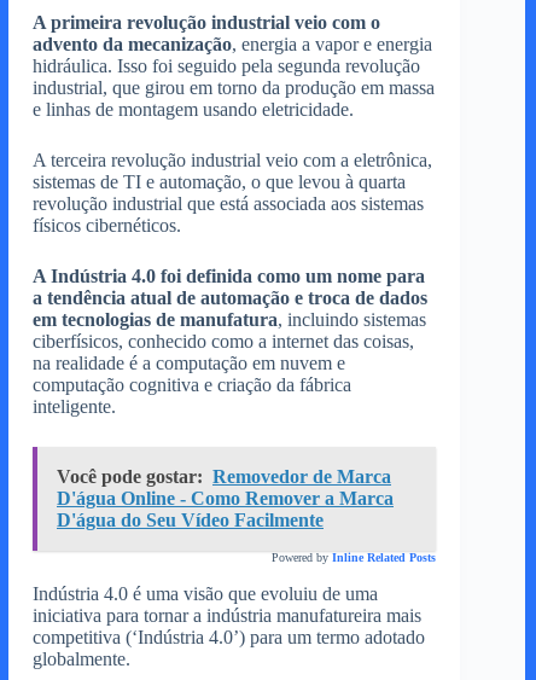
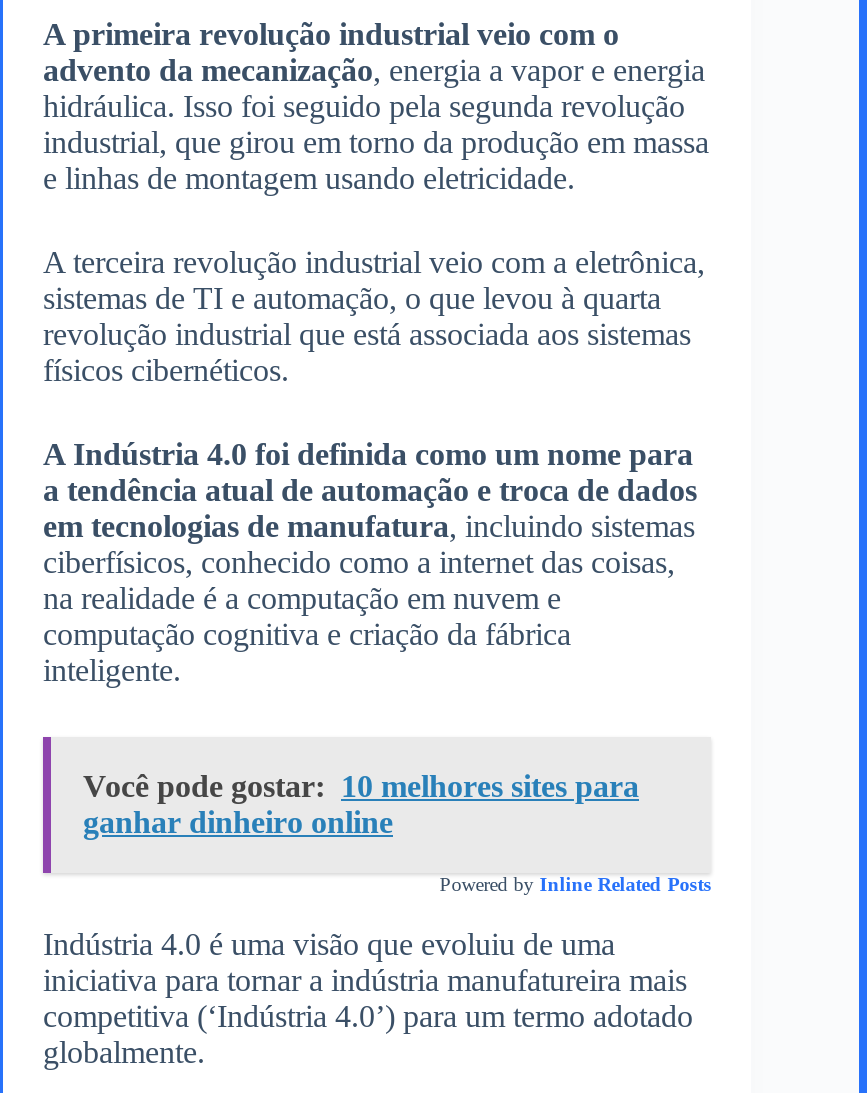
[57,466,394,530] Você pode gostar: Removedor de Marca | D'água Online - Como Remover a Marca | D'água do Seu Vídeo Facilmente -> [83,769,639,839] Você pode gostar: 10 melhores sites para | ganhar dinheiro online

